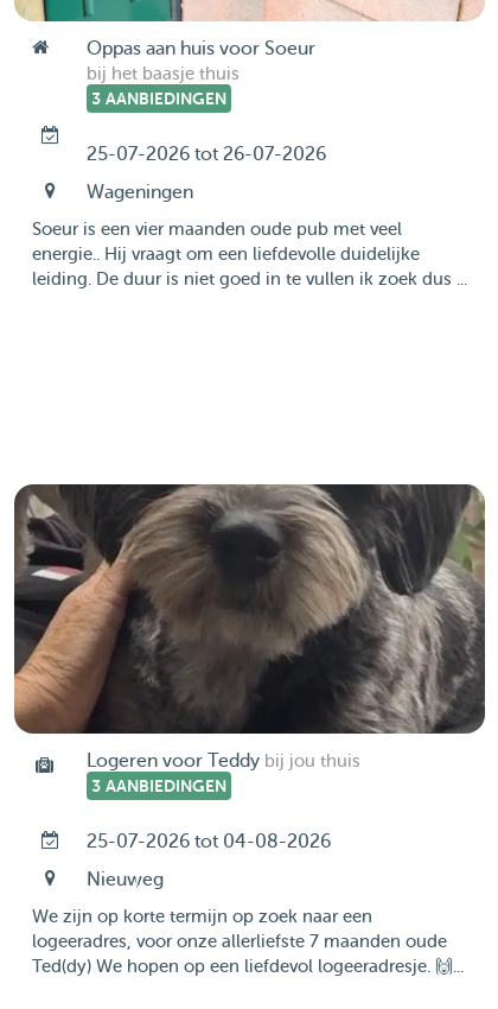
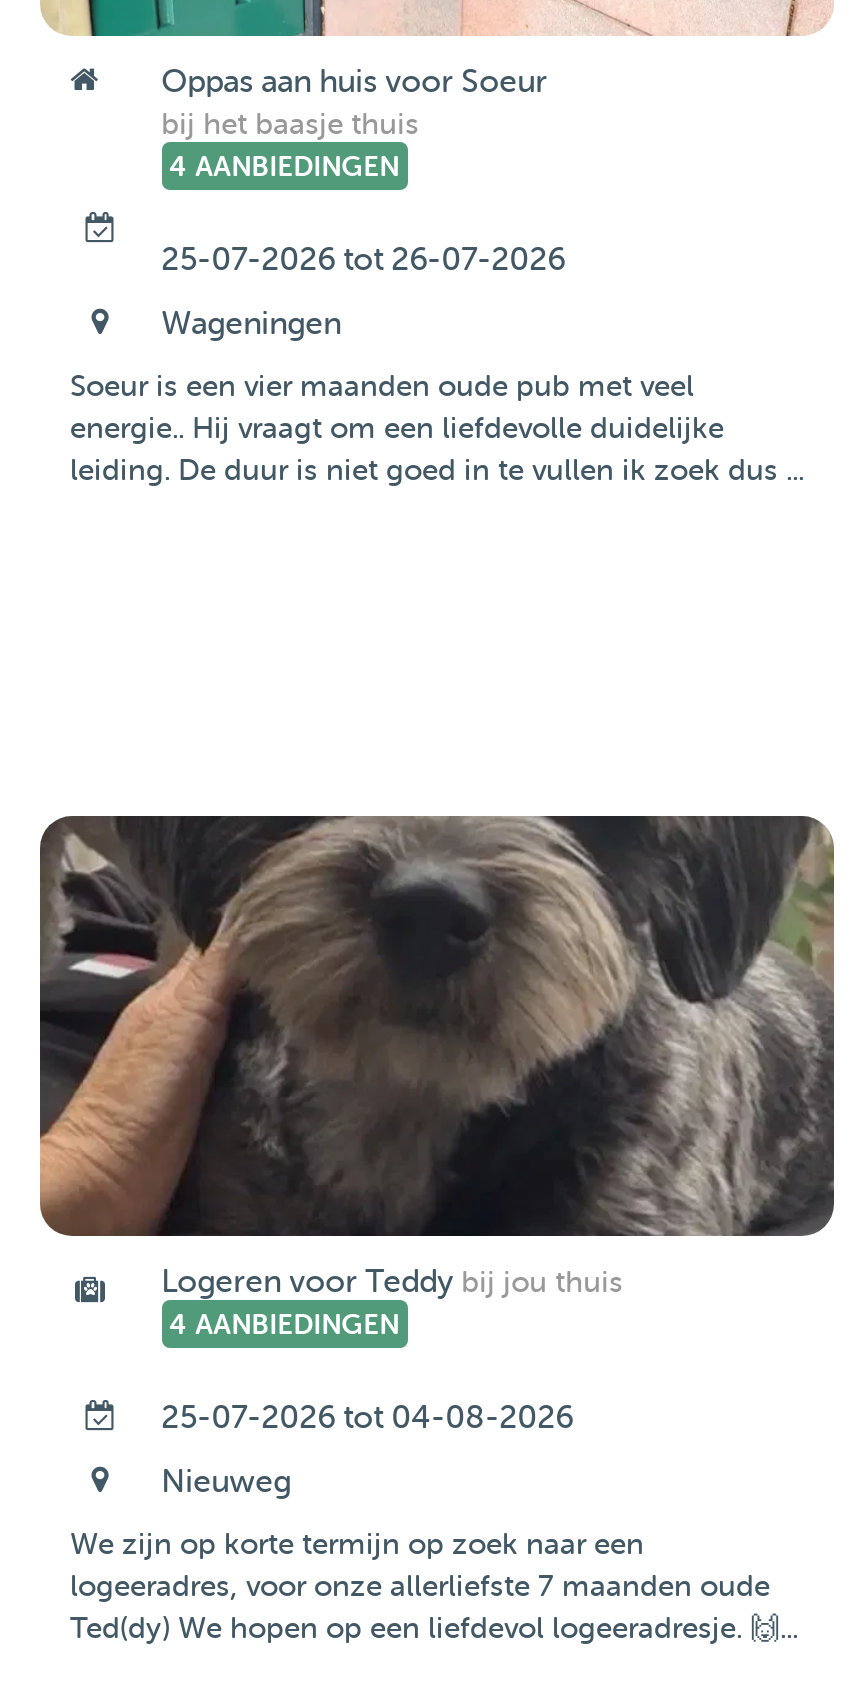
[91,89,226,108] 3 AANBIEDINGEN -> [169,150,399,182] 4 AANBIEDINGEN
[91,776,226,795] 3 AANBIEDINGEN -> [169,1308,399,1340] 4 AANBIEDINGEN

